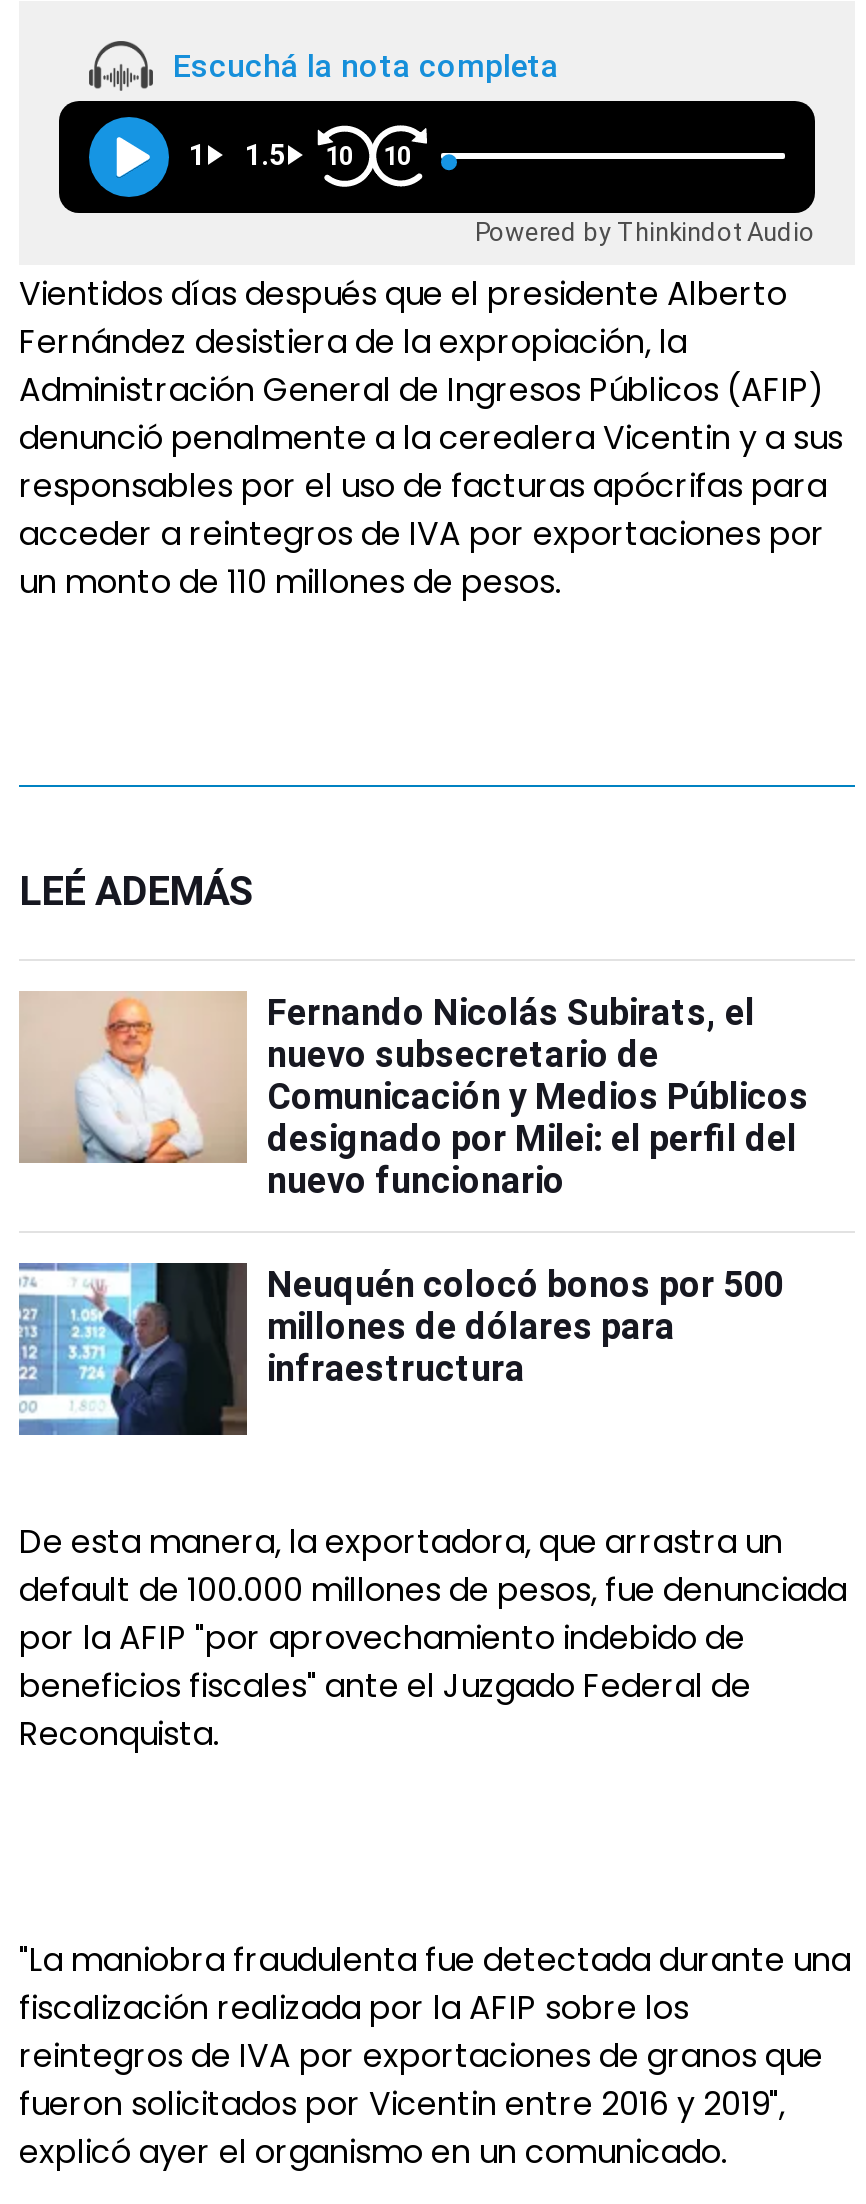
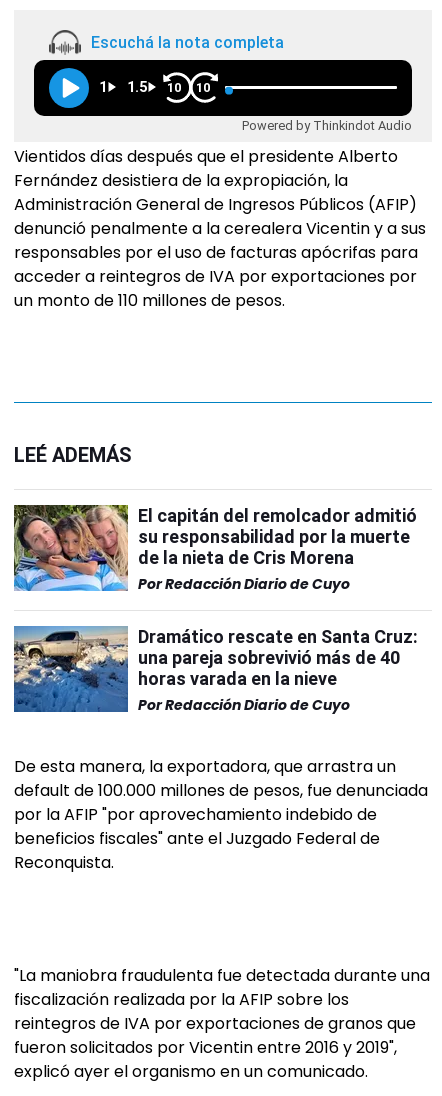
[19,991,809,1201] [image] | Fernando Nicolás Subirats, el | nuevo subsecretario de | Comunicación y Medios Públicos | designado por Milei: el perfil del | nuevo funcionario -> [13,504,417,594] [image] | El capitán del remolcador admitió | su responsabilidad por la muerte | de la nieta de Cris Morena | Por Redacción Diario de Cuyo
[19,1261,783,1437] [image] | Neuquén colocó bonos por 500 | millones de dólares para | infraestructura -> [13,626,418,715] [image] | Dramático rescate en Santa Cruz: | una pareja sobrevivió más de 40 | horas varada en la nieve | Por Redacción Diario de Cuyo

